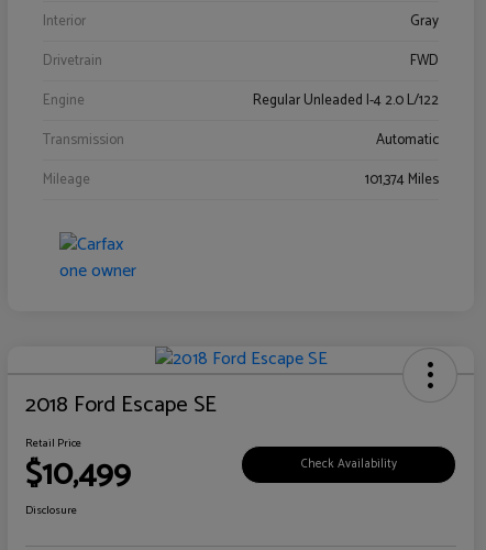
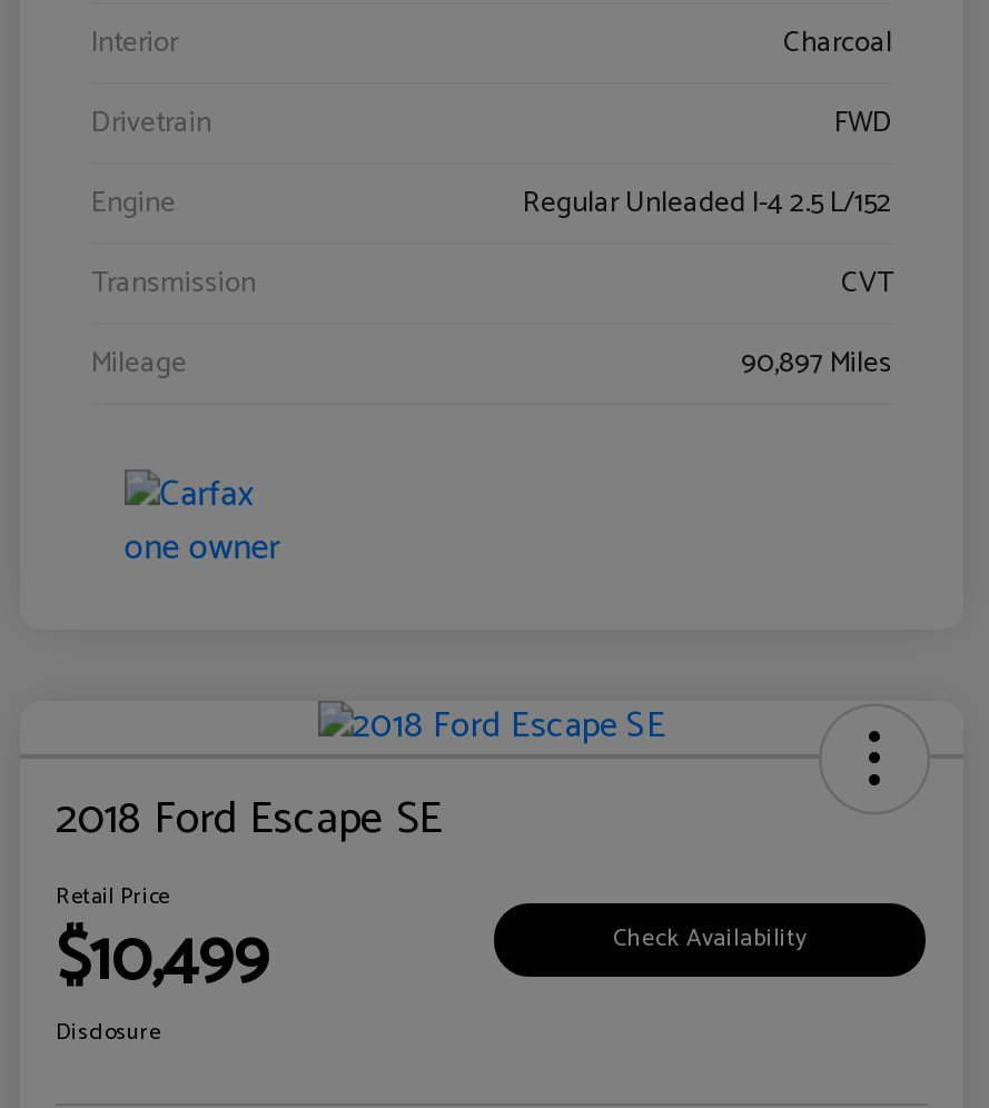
[410,10,439,33] Gray -> [783,20,892,67] Charcoal
[253,89,439,112] Regular Unleaded I-4 2.0 L/122 -> [523,181,892,227] Regular Unleaded I-4 2.5 L/152
[376,129,439,152] Automatic -> [841,261,892,307] CVT
[365,169,439,192] 101,374 Miles -> [741,341,892,388] 90,897 Miles

